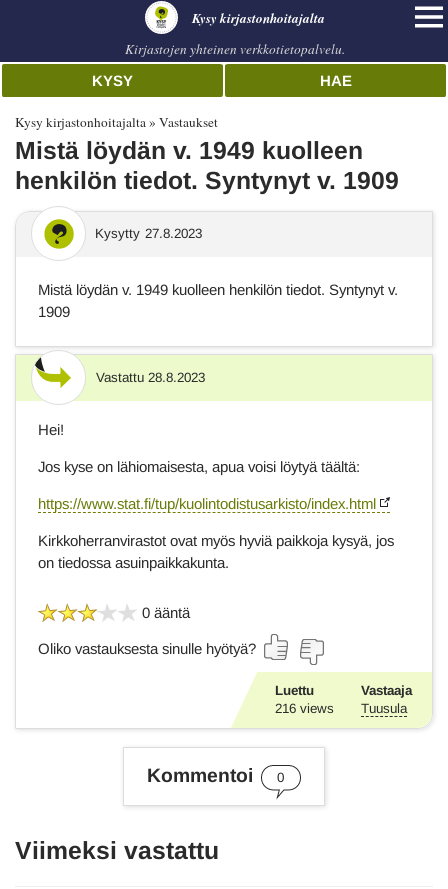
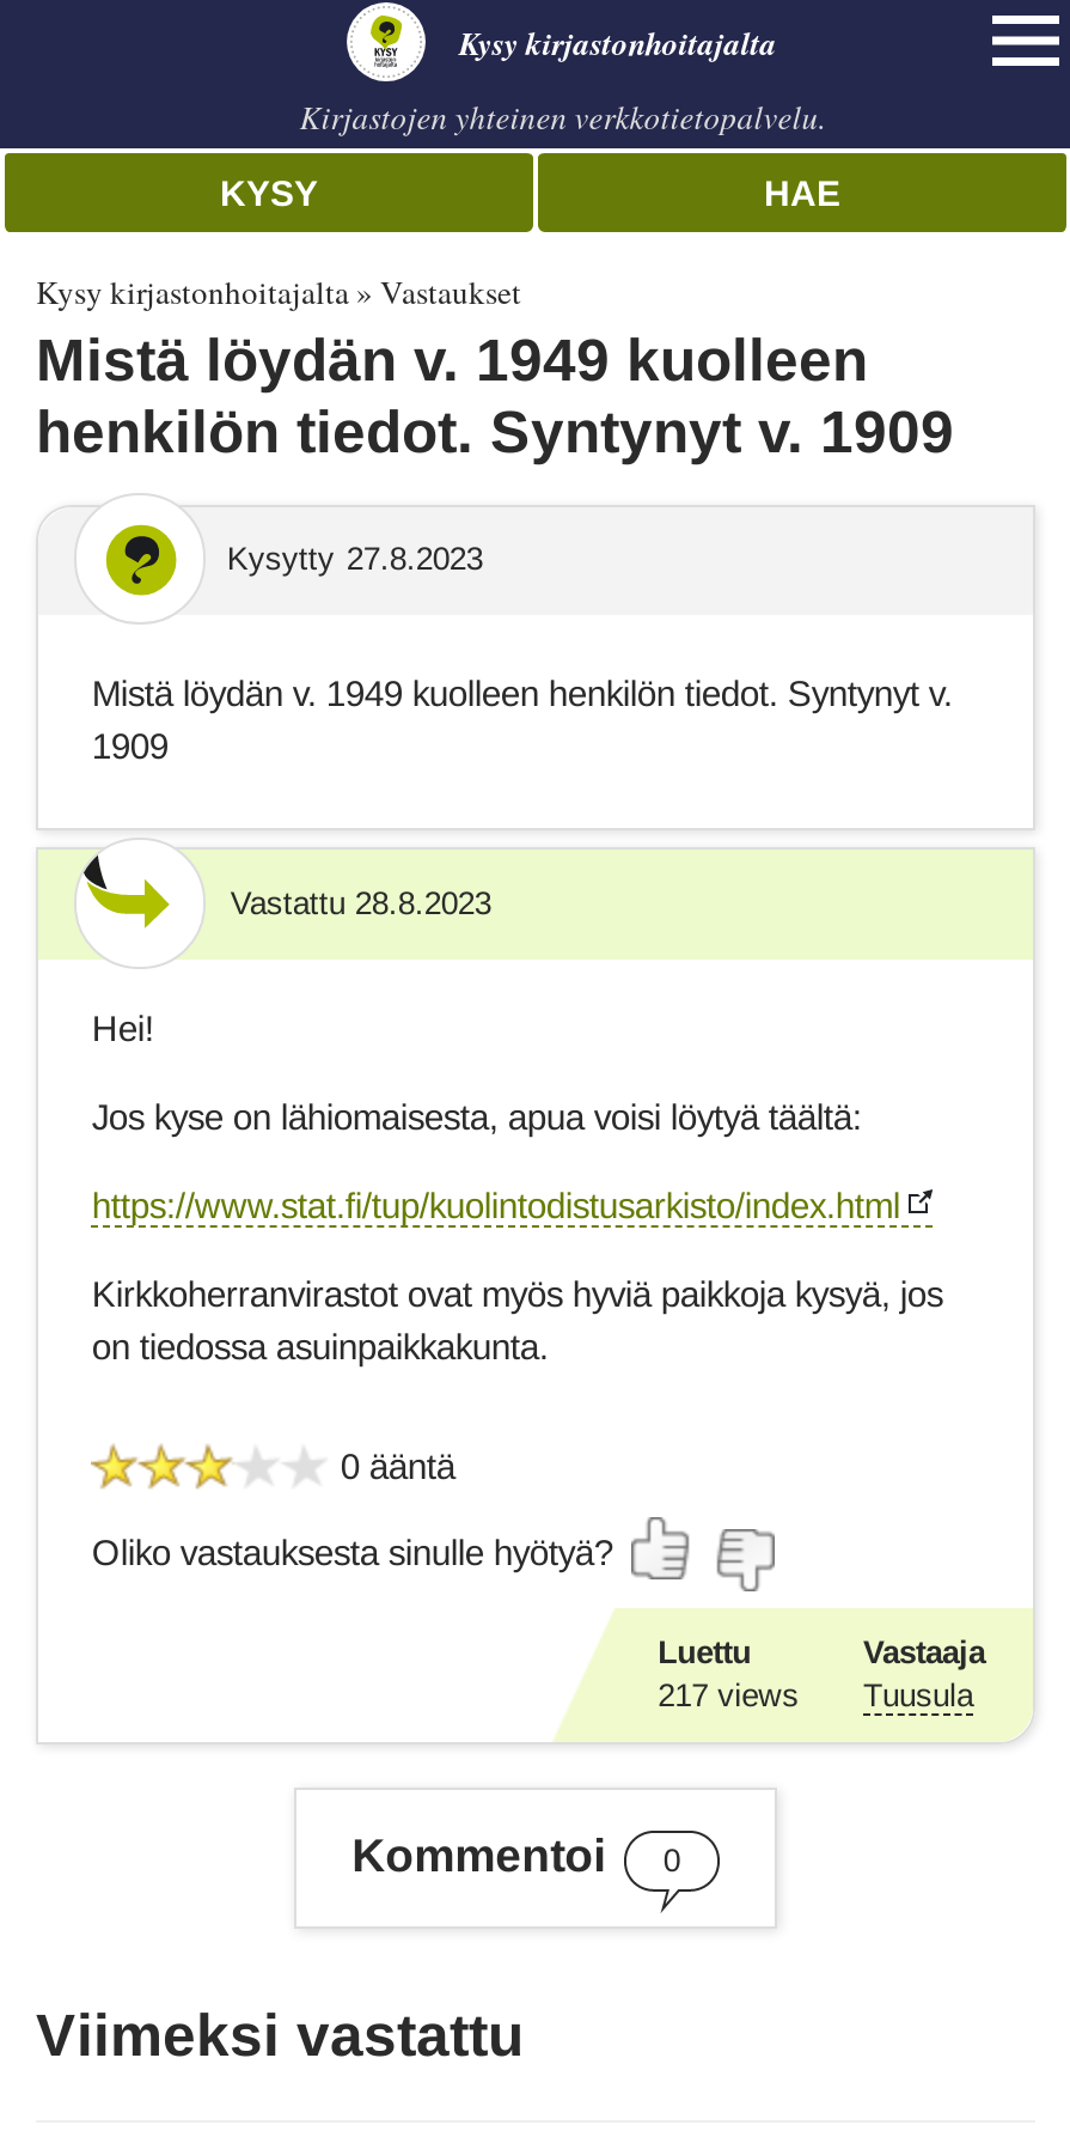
[275,701,407,716] 216 views Tuusula -> [658,1678,973,1714] 217 views Tuusula

